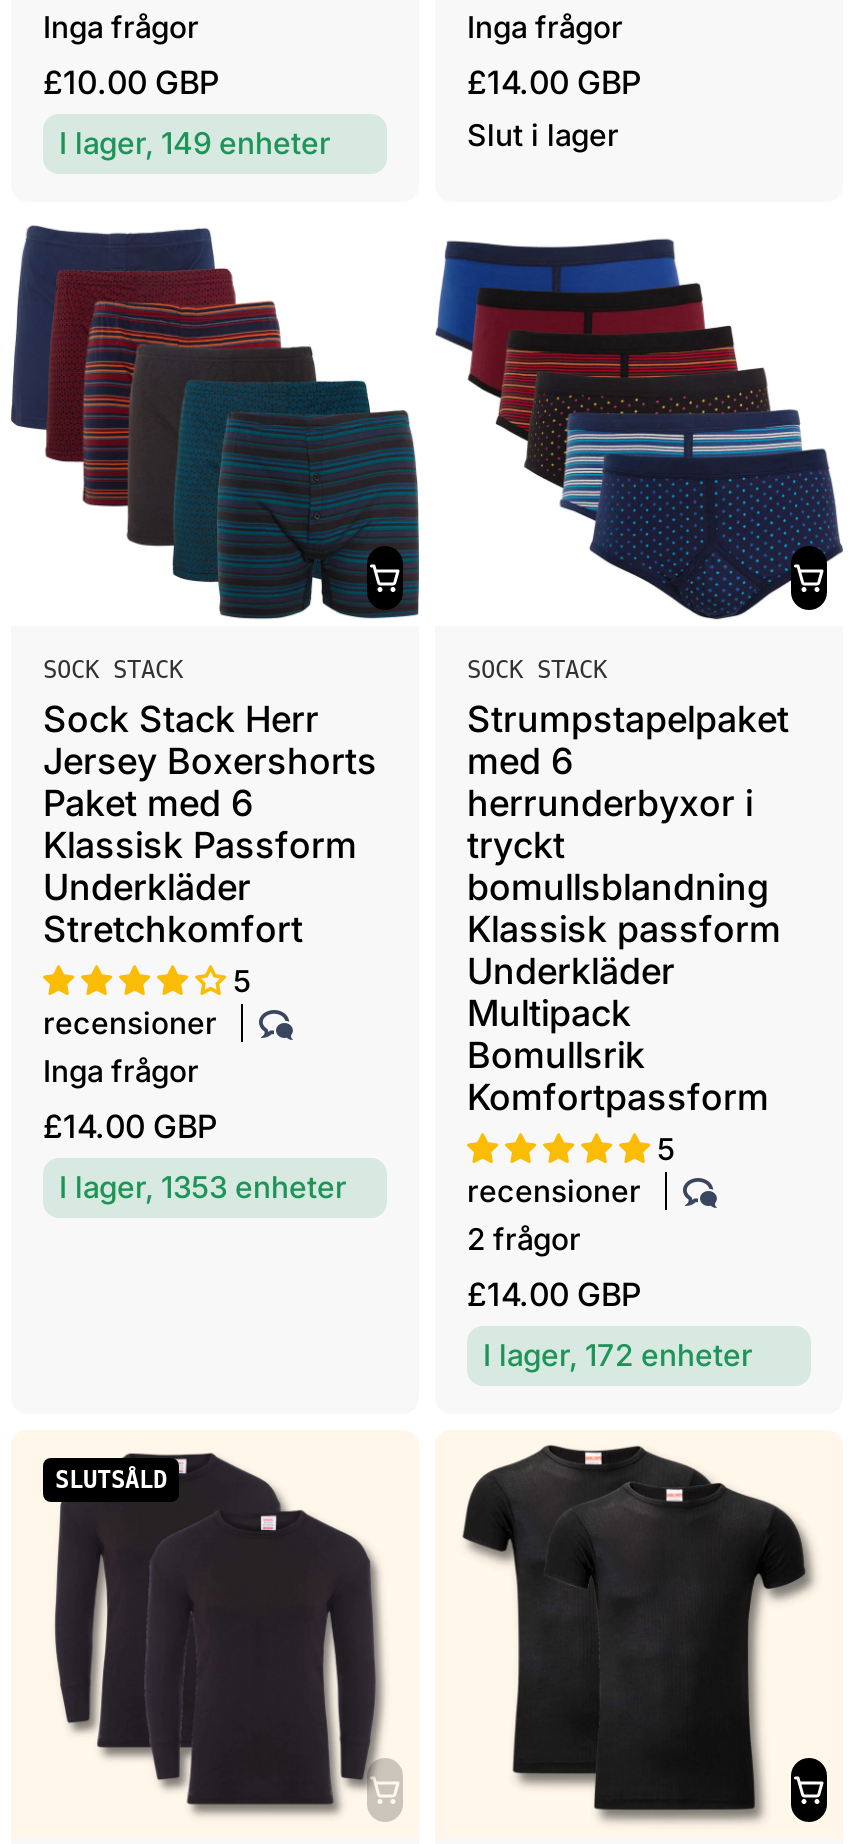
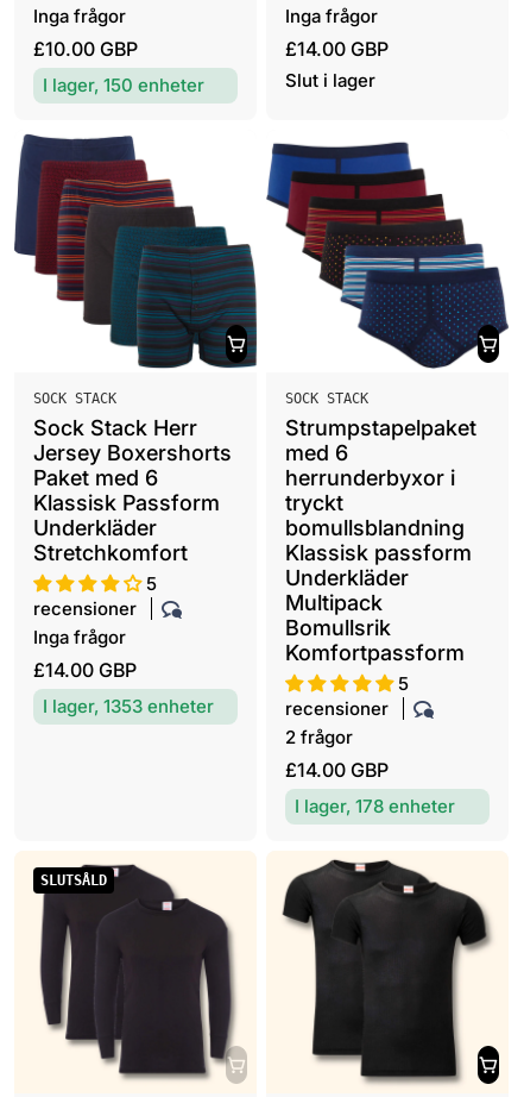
[59,124,331,162] I lager, 149 enheter -> [43,74,204,96] I lager, 150 enheter
[483,1336,753,1374] I lager, 172 enheter -> [295,795,455,817] I lager, 178 enheter

